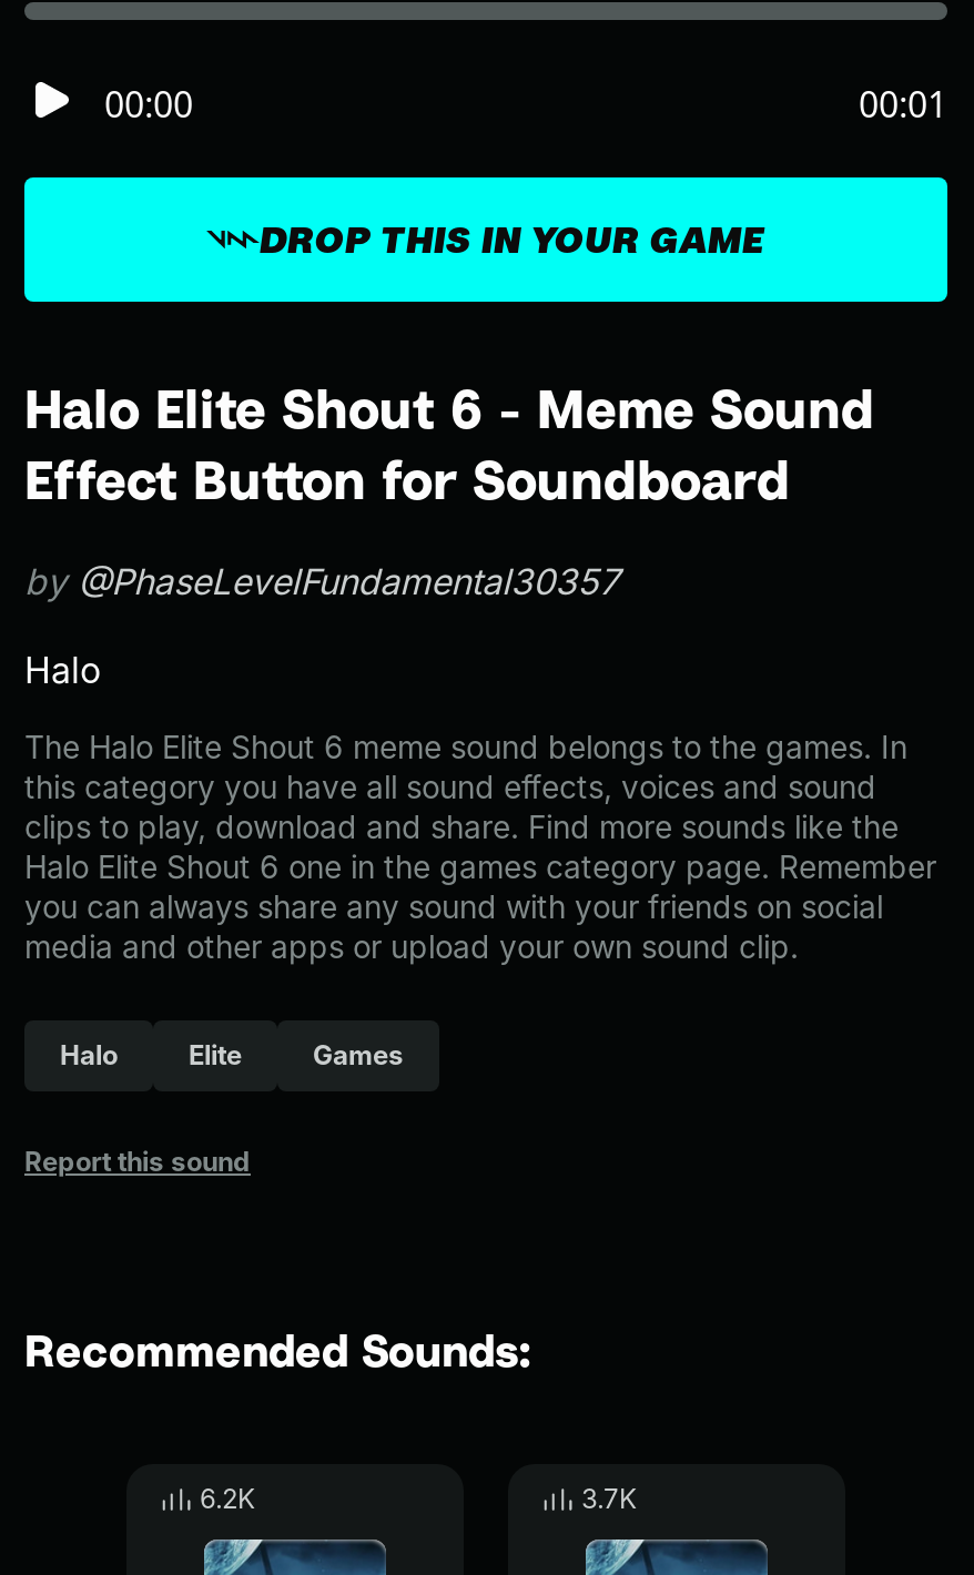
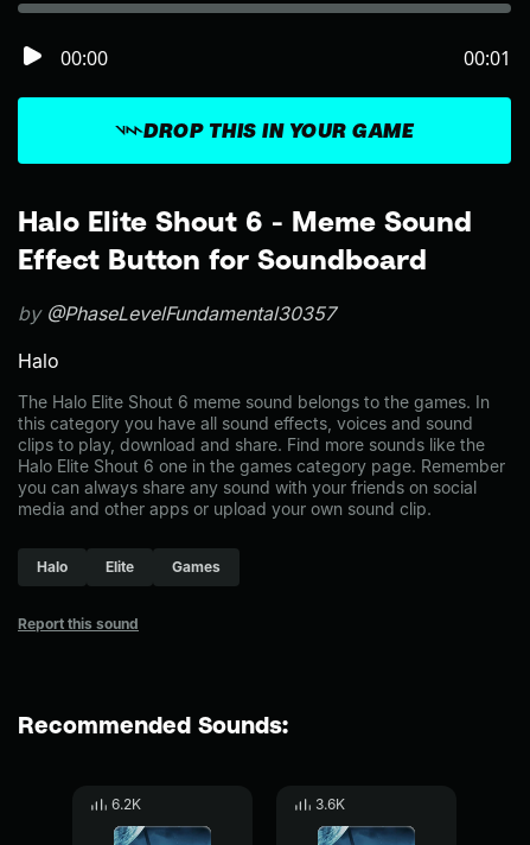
[581,1482,637,1515] 3.7K -> [315,795,345,813] 3.6K

